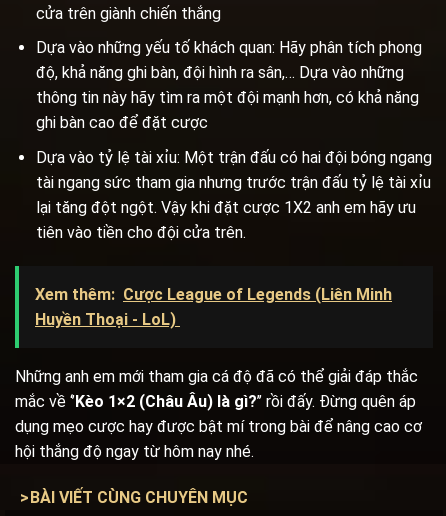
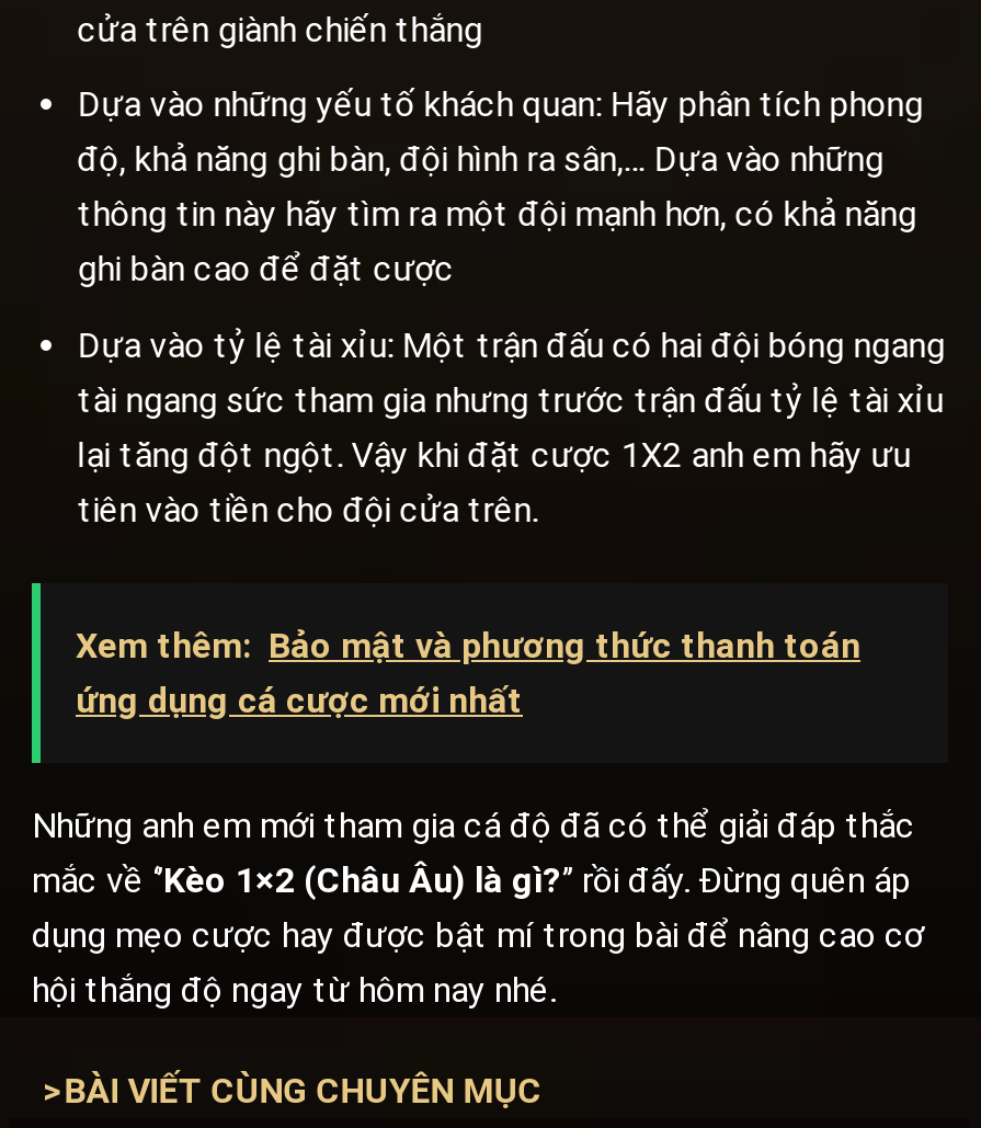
[35,285,392,329] Xem thêm: Cược League of Legends (Liên Minh | Huyền Thoại - LoL) -> [76,624,860,721] Xem thêm: Bảo mật và phương thức thanh toán | ứng dụng cá cược mới nhất

